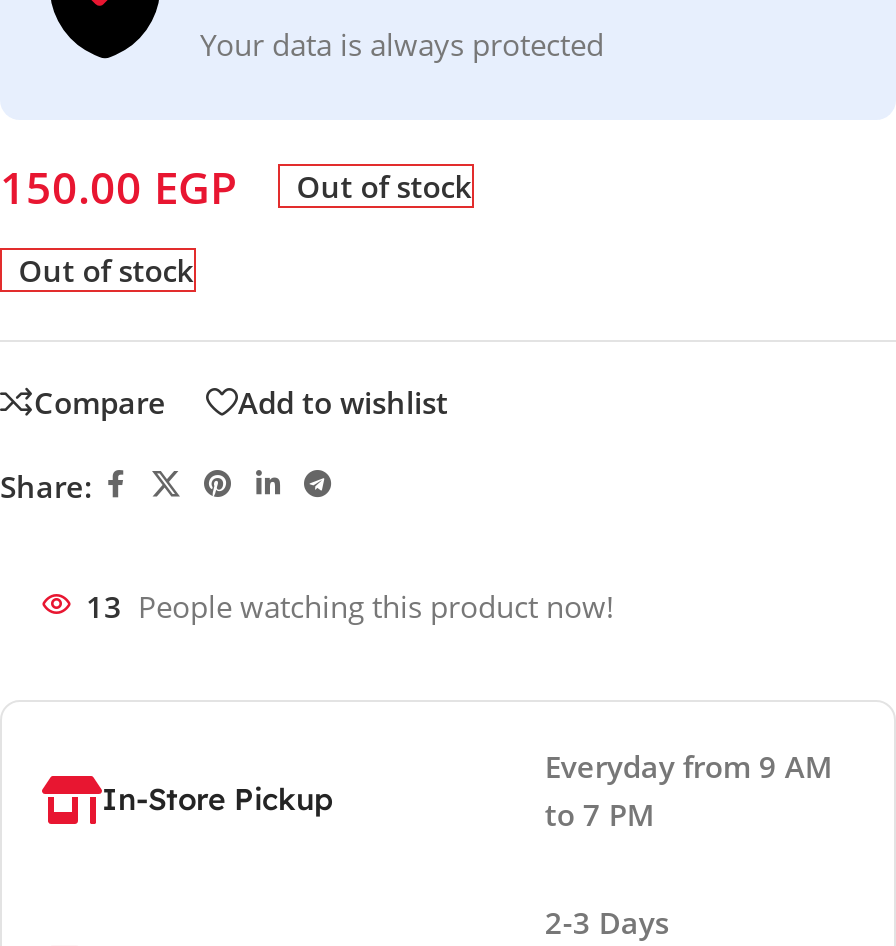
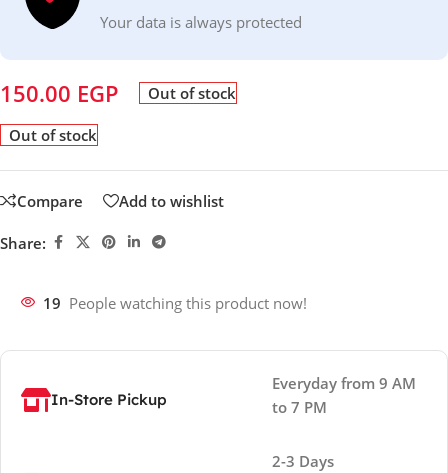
[86,587,614,627] 13 People watching this product now! -> [43,293,307,313] 19 People watching this product now!

